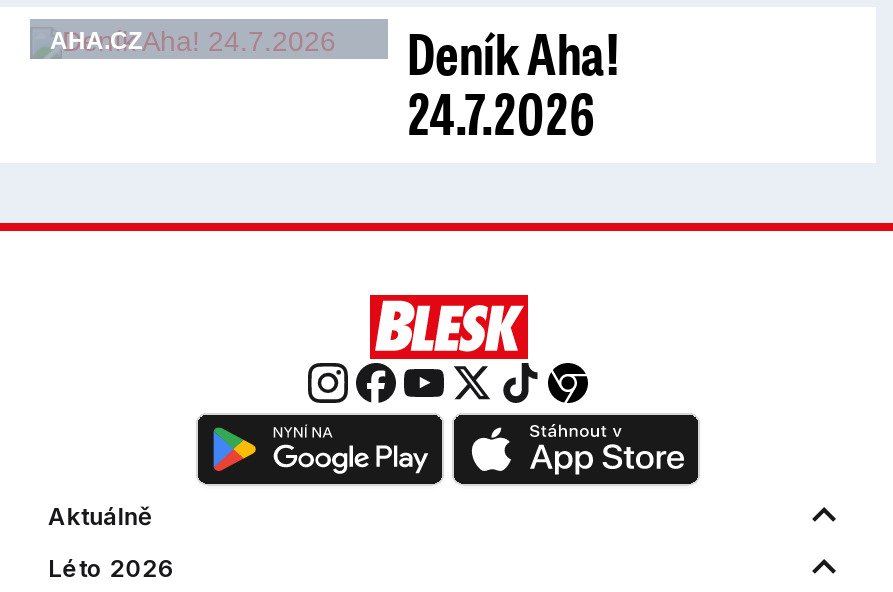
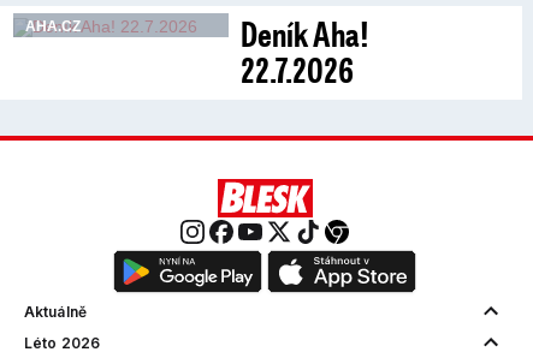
[407,75,595,149] 24.7.2026 -> [240,47,353,91] 22.7.2026

